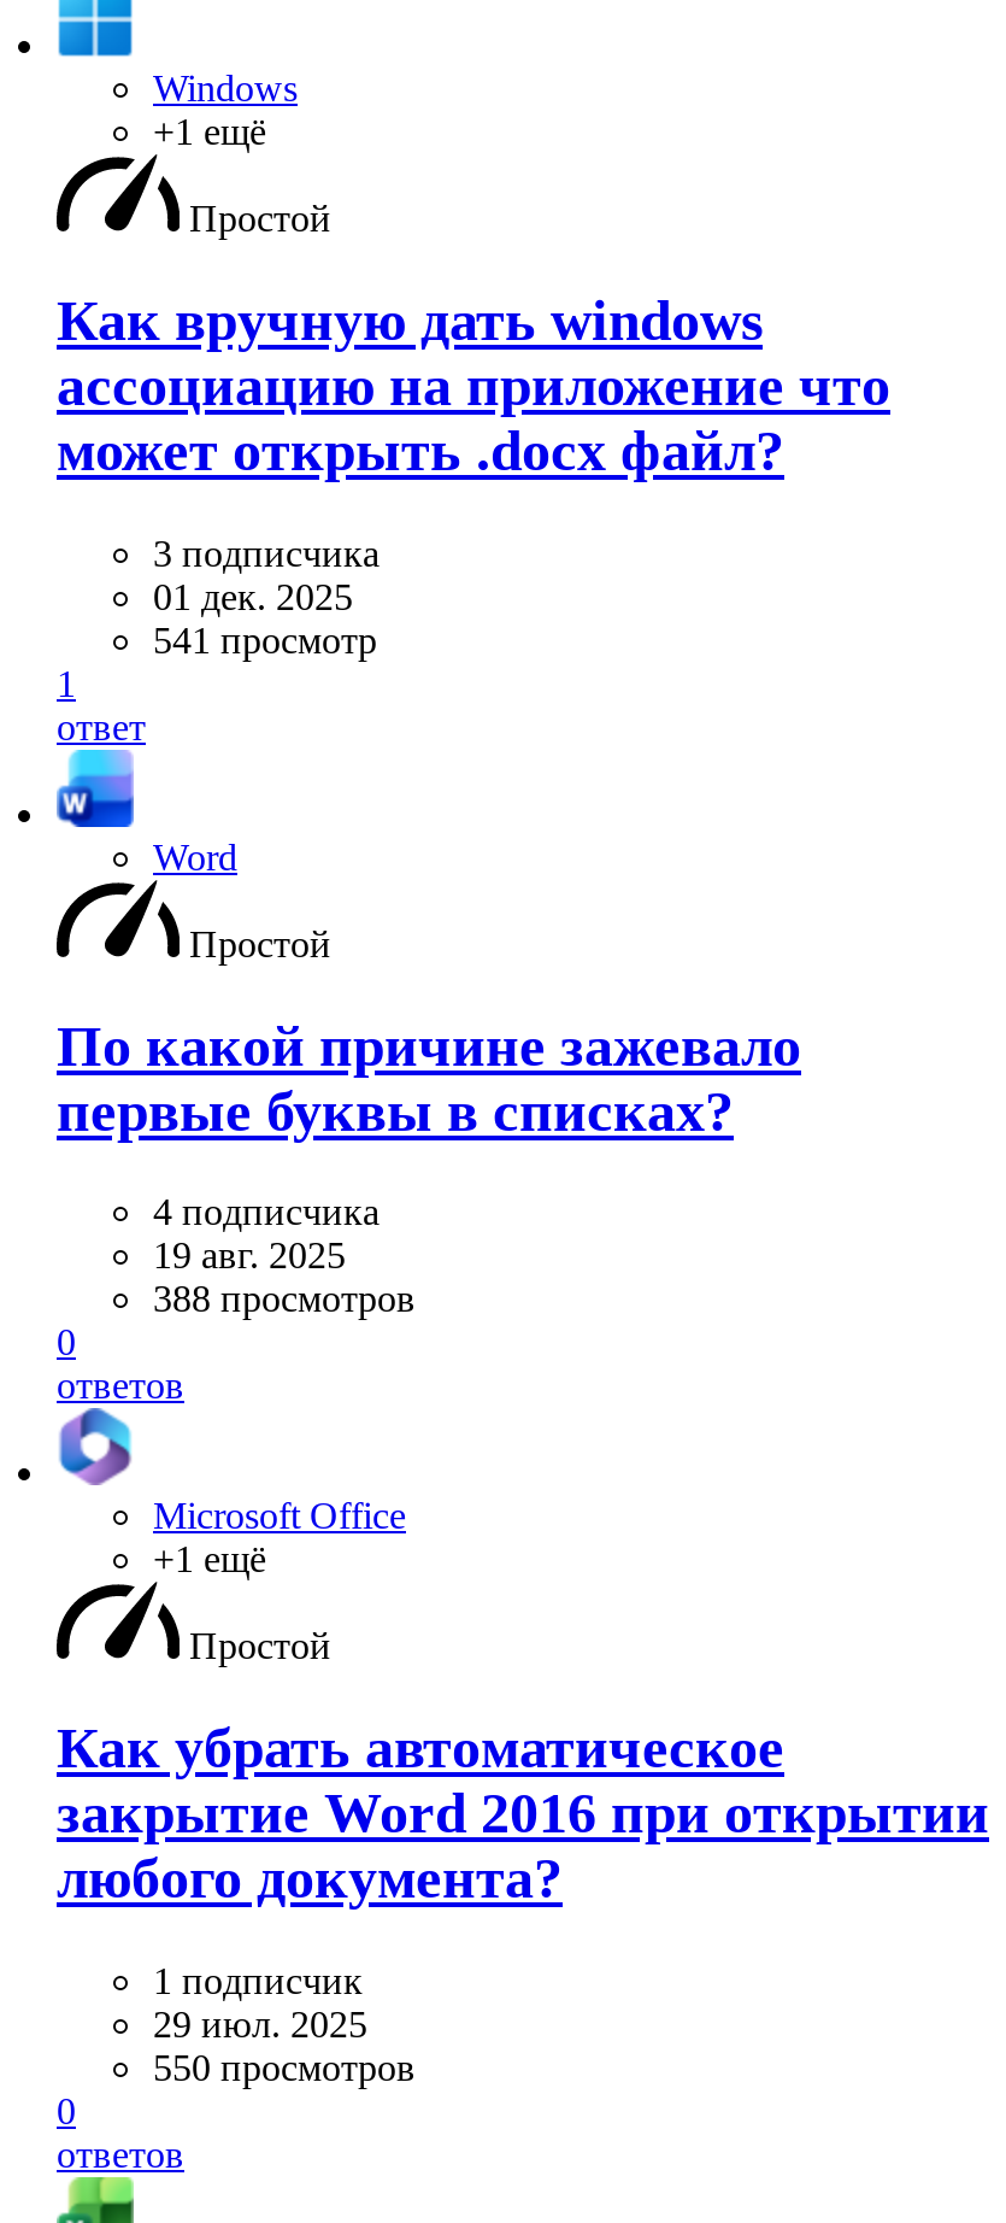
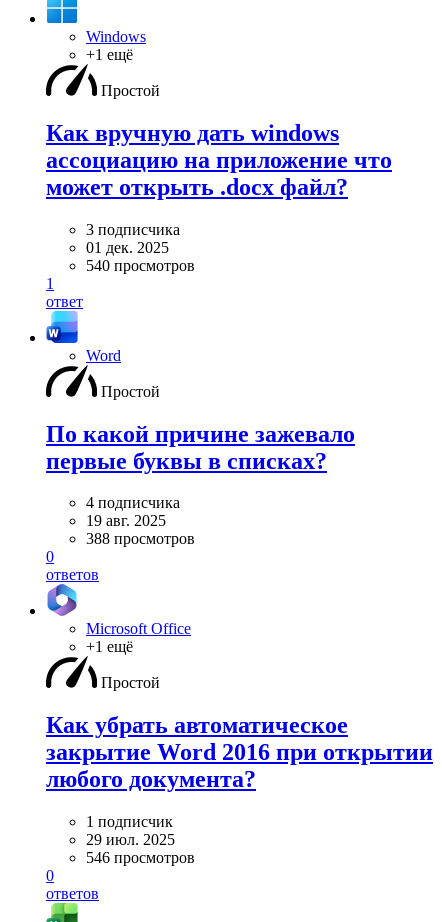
[153,619,377,660] 541 просмотр -> [86,257,195,274] 540 просмотров
[153,2047,416,2088] 550 просмотров -> [86,849,195,866] 546 просмотров

